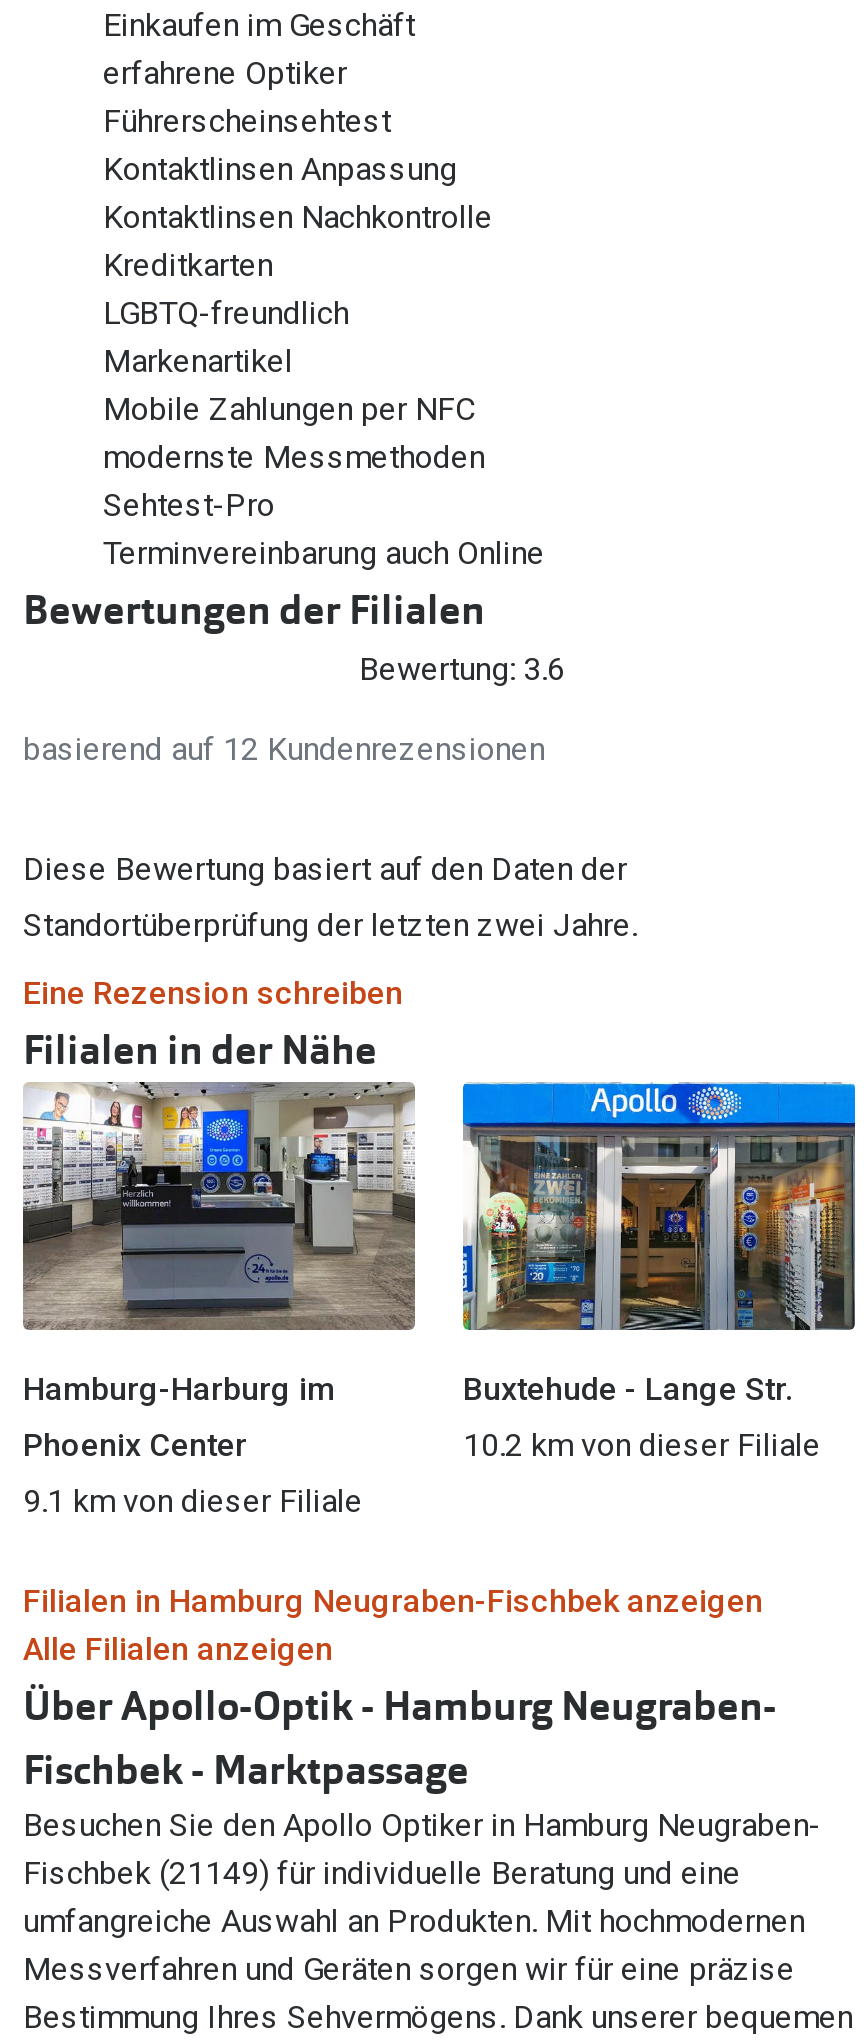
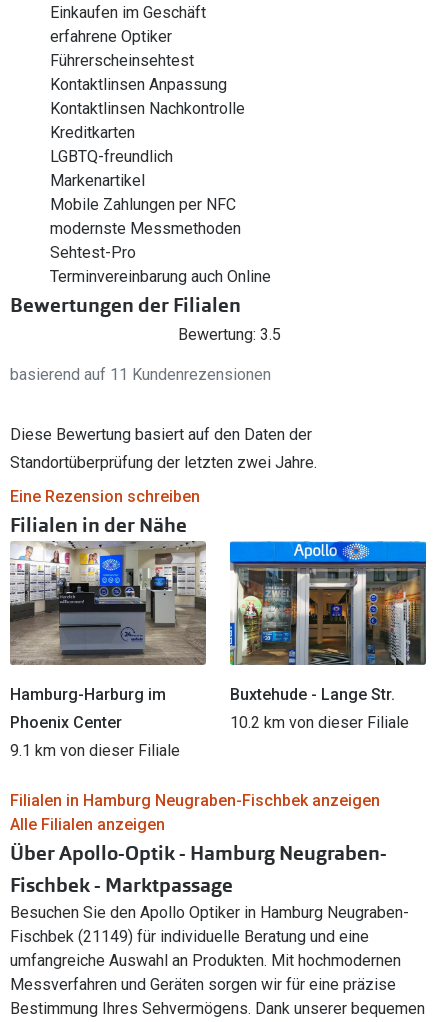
[359,650,565,688] Bewertung: 3.6 -> [178,325,281,344] Bewertung: 3.5
[23,730,545,768] basierend auf 12 Kundenrezensionen -> [10,365,271,384] basierend auf 11 Kundenrezensionen

